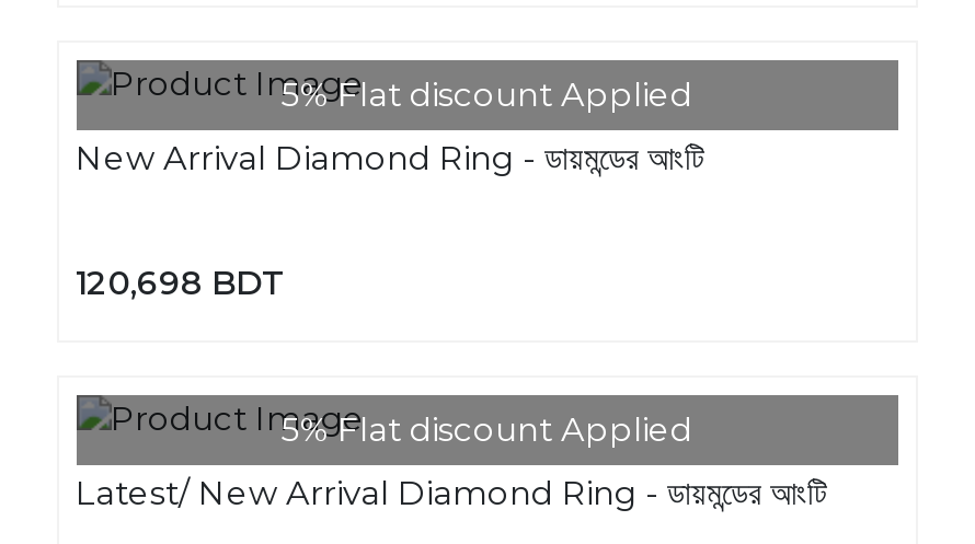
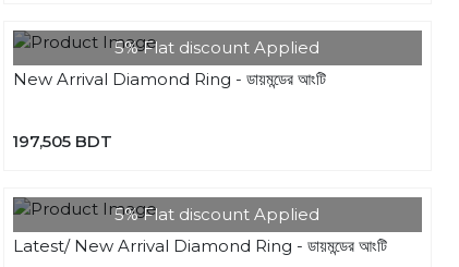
[76,261,286,302] 120,698 BDT -> [13,130,112,151] 197,505 BDT

